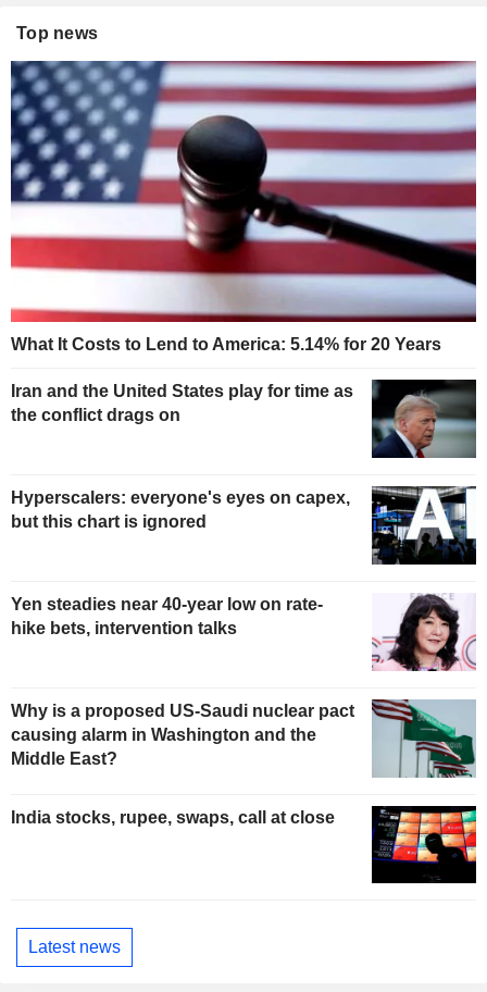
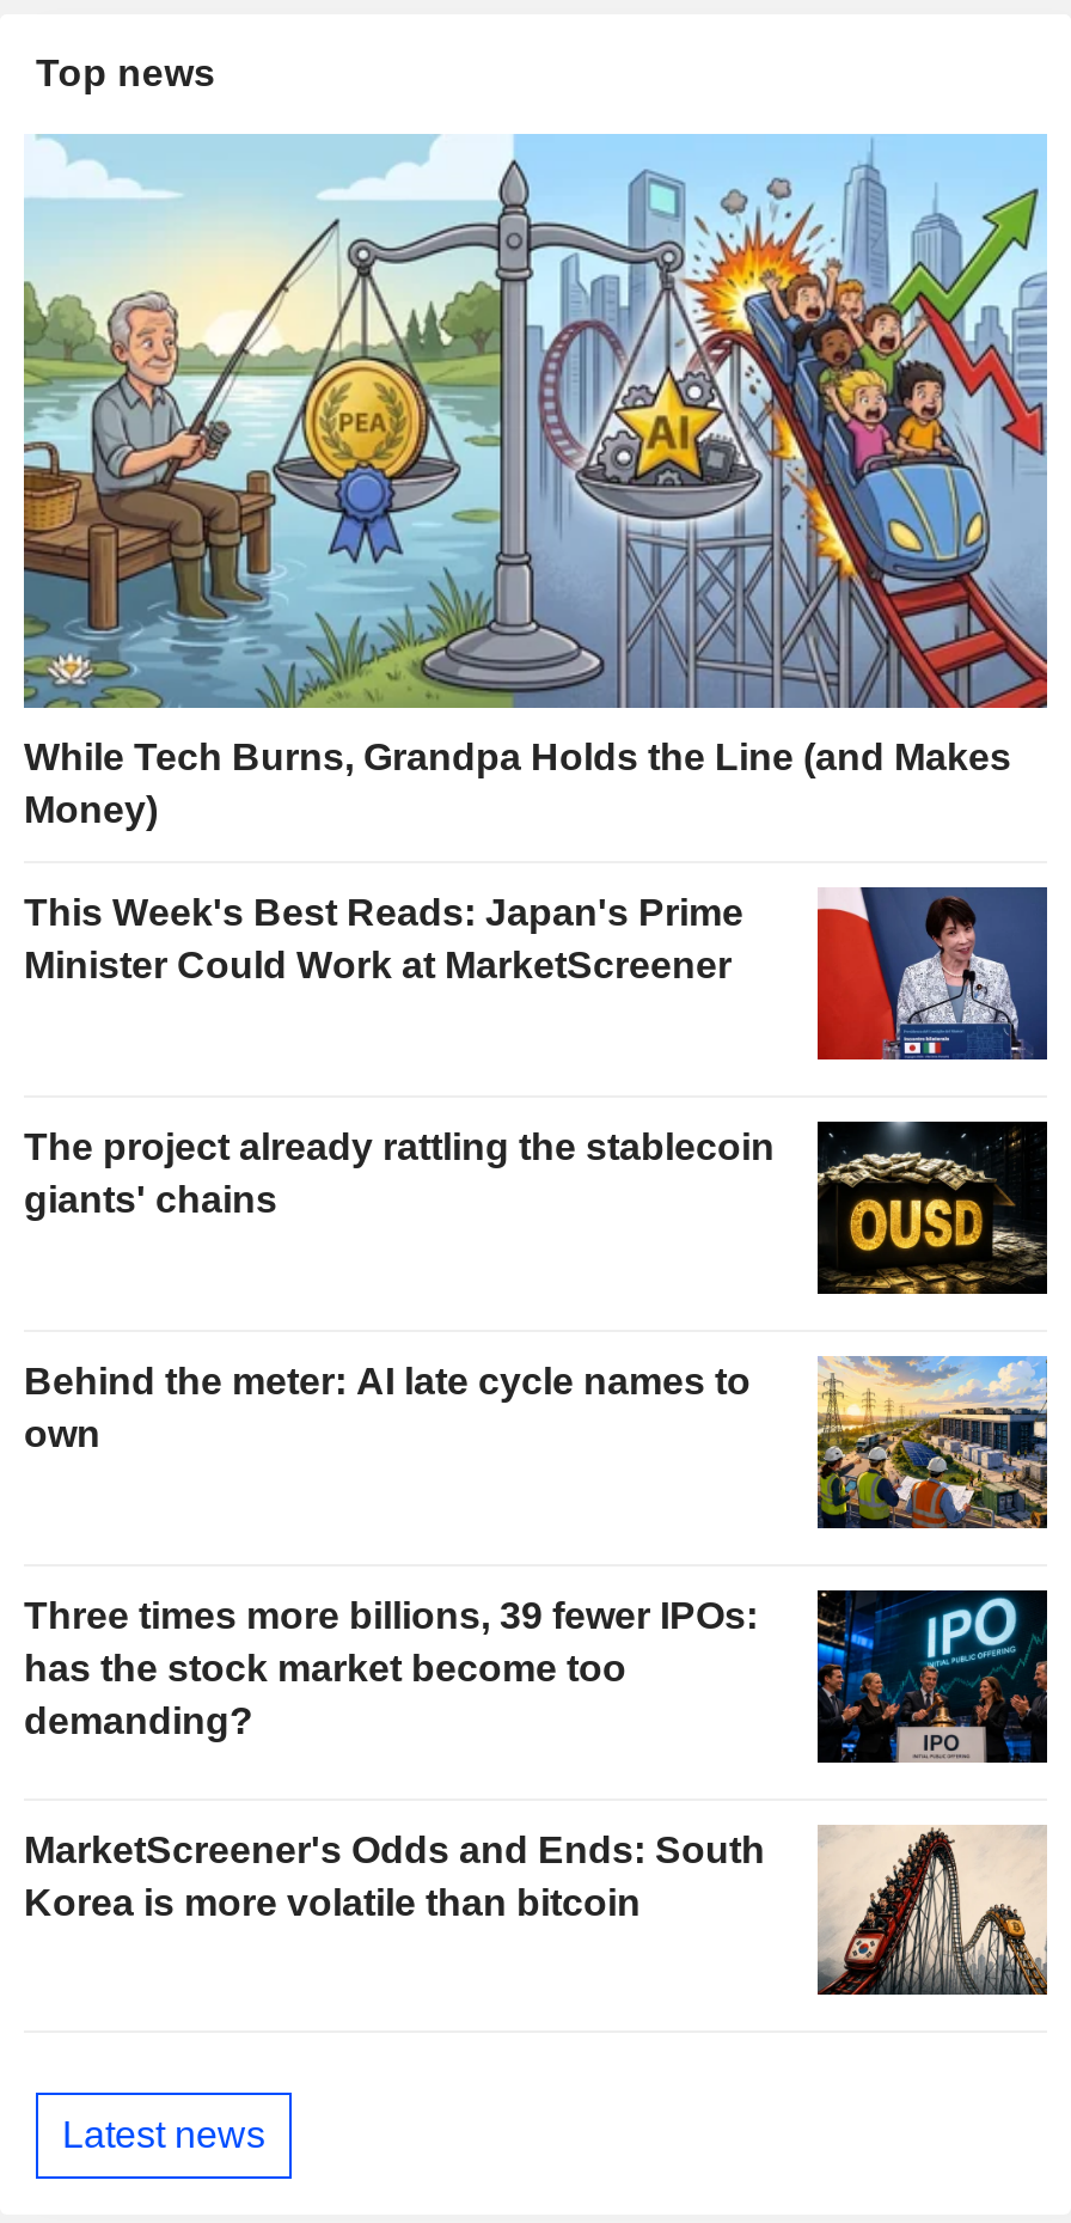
[10,60,477,354] [image] | What It Costs to Lend to America: 5.14% for 20 Years -> [22,134,1049,831] [image] | While Tech Burns, Grandpa Holds the Line (and Makes | Money)
[11,379,476,459] [image] | Iran and the United States play for time as | the conflict drags on -> [24,885,1047,1062] [image] | This Week's Best Reads: Japan's Prime | Minister Could Work at MarketScreener
[11,485,476,566] [image] | Hyperscalers: everyone's eyes on capex, | but this chart is ignored -> [24,1119,1049,1296] [image] | The project already rattling the stablecoin | giants' chains
[11,595,323,637] Yen steadies near 40-year low on rate- | hike bets, intervention talks -> [24,1361,751,1454] Behind the meter: AI late cycle names to | own
[372,593,476,672] [image] -> [815,1354,1049,1531] [image]
[11,698,476,779] [image] | Why is a proposed US-Saudi nuclear pact | causing alarm in Washington and the | Middle East? -> [24,1588,1049,1765] [image] | Three times more billions, 39 fewer IPOs: | has the stock market become too | demanding?
[11,805,477,883] [image] | India stocks, rupee, swaps, call at close -> [24,1825,1049,1997] [image] | MarketScreener's Odds and Ends: South | Korea is more volatile than bitcoin

